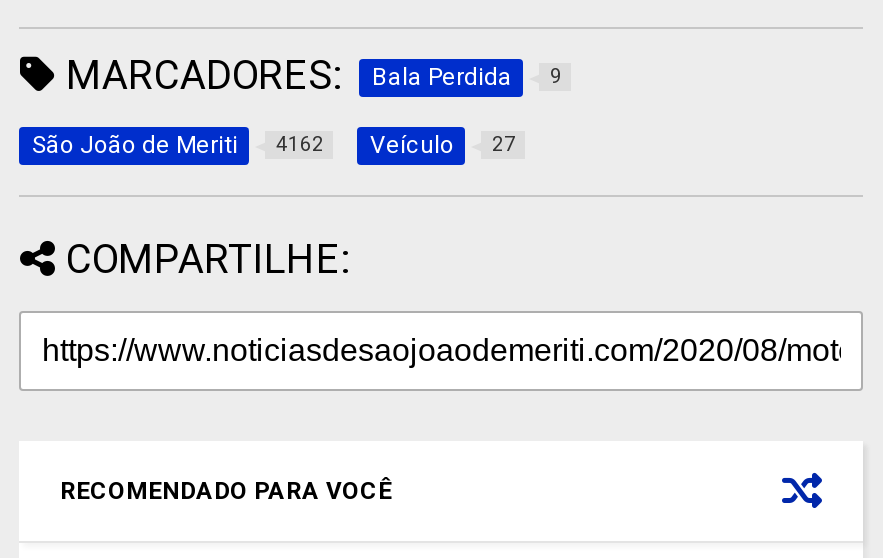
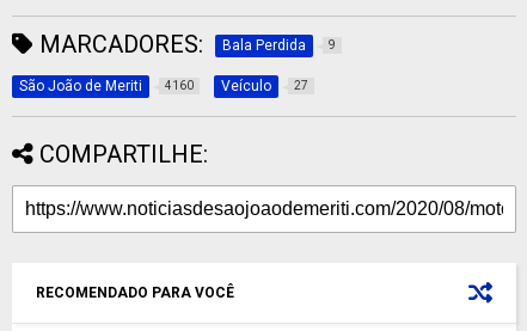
[32,131,324,159] São João de Meriti 4162 -> [20,78,194,94] São João de Meriti 4160

